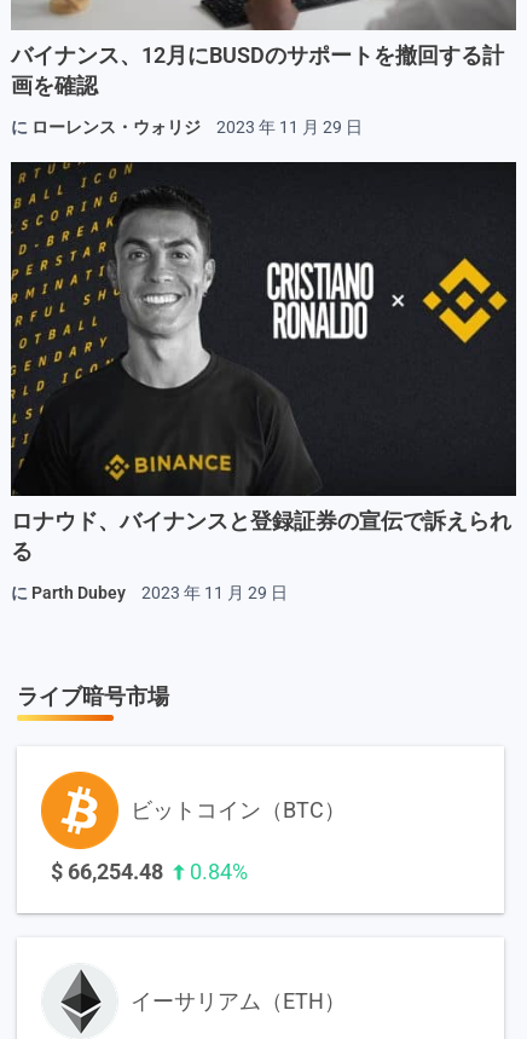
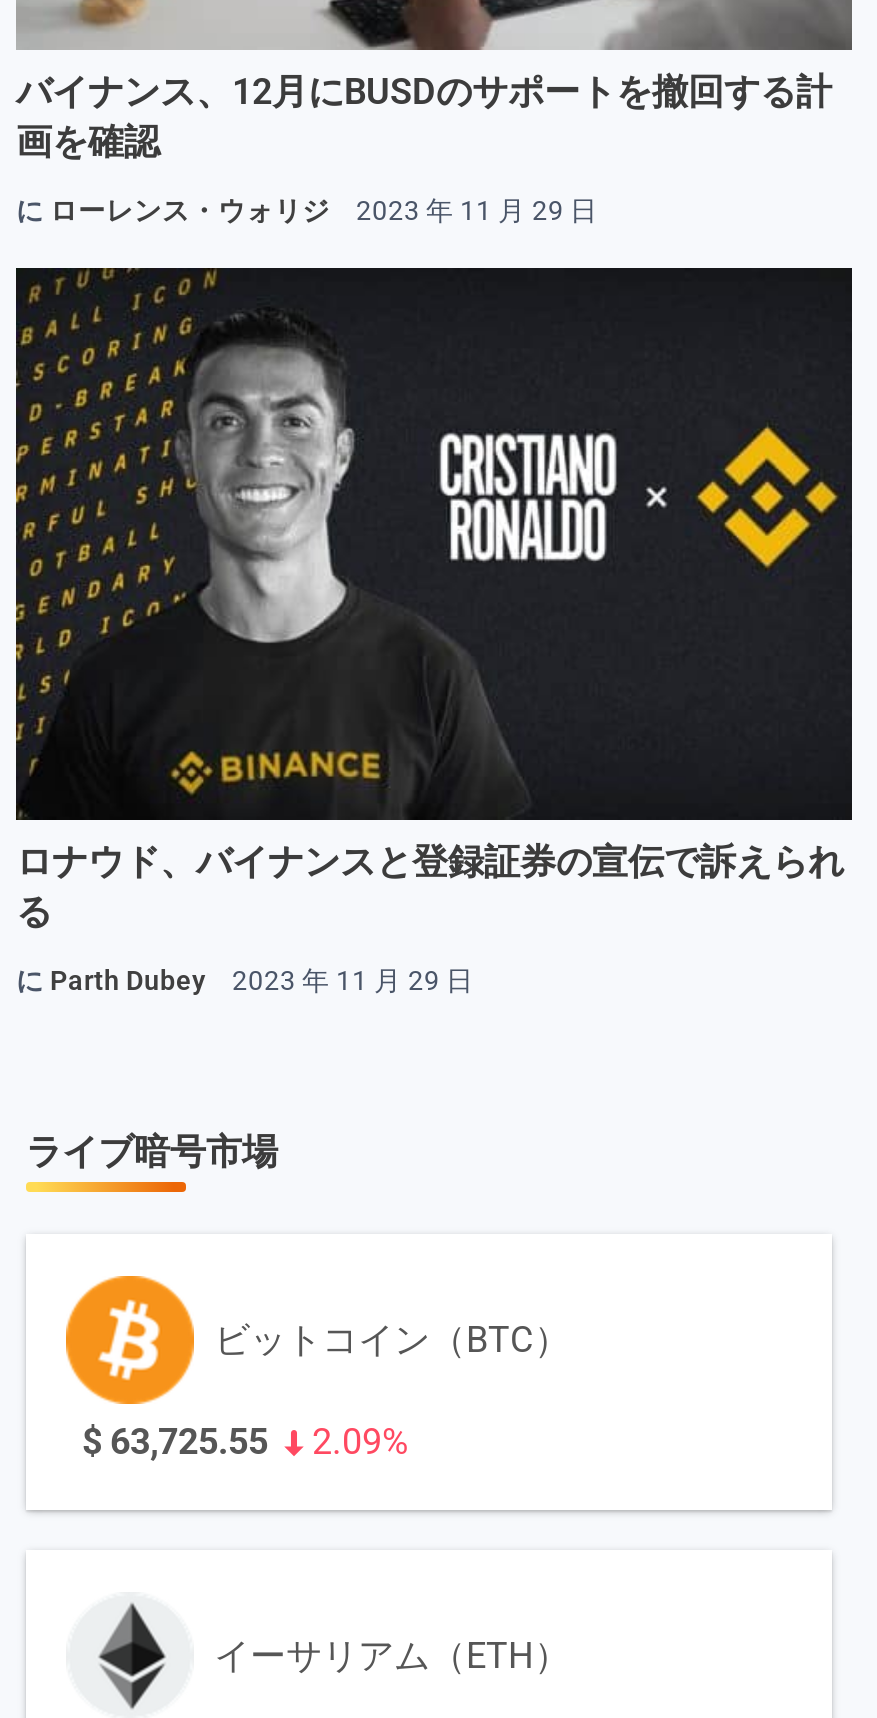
[51,858,163,884] $ 66,254.48 -> [82,1419,268,1461] $ 63,725.55
[190,858,248,884] 0.84% -> [312,1419,408,1461] 2.09%

